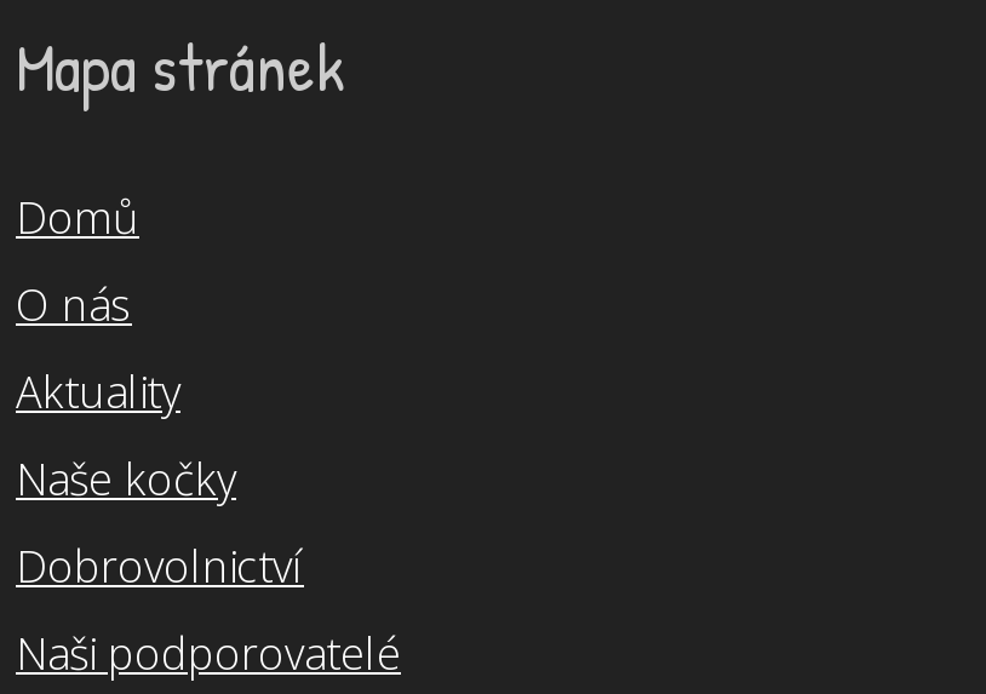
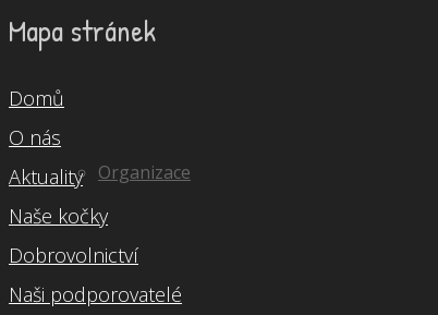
none -> [98,160,191,184] Organizace

